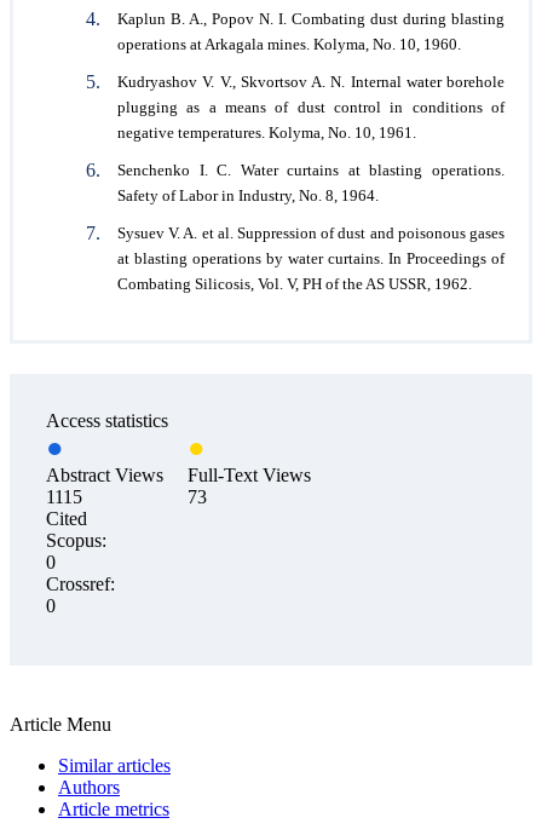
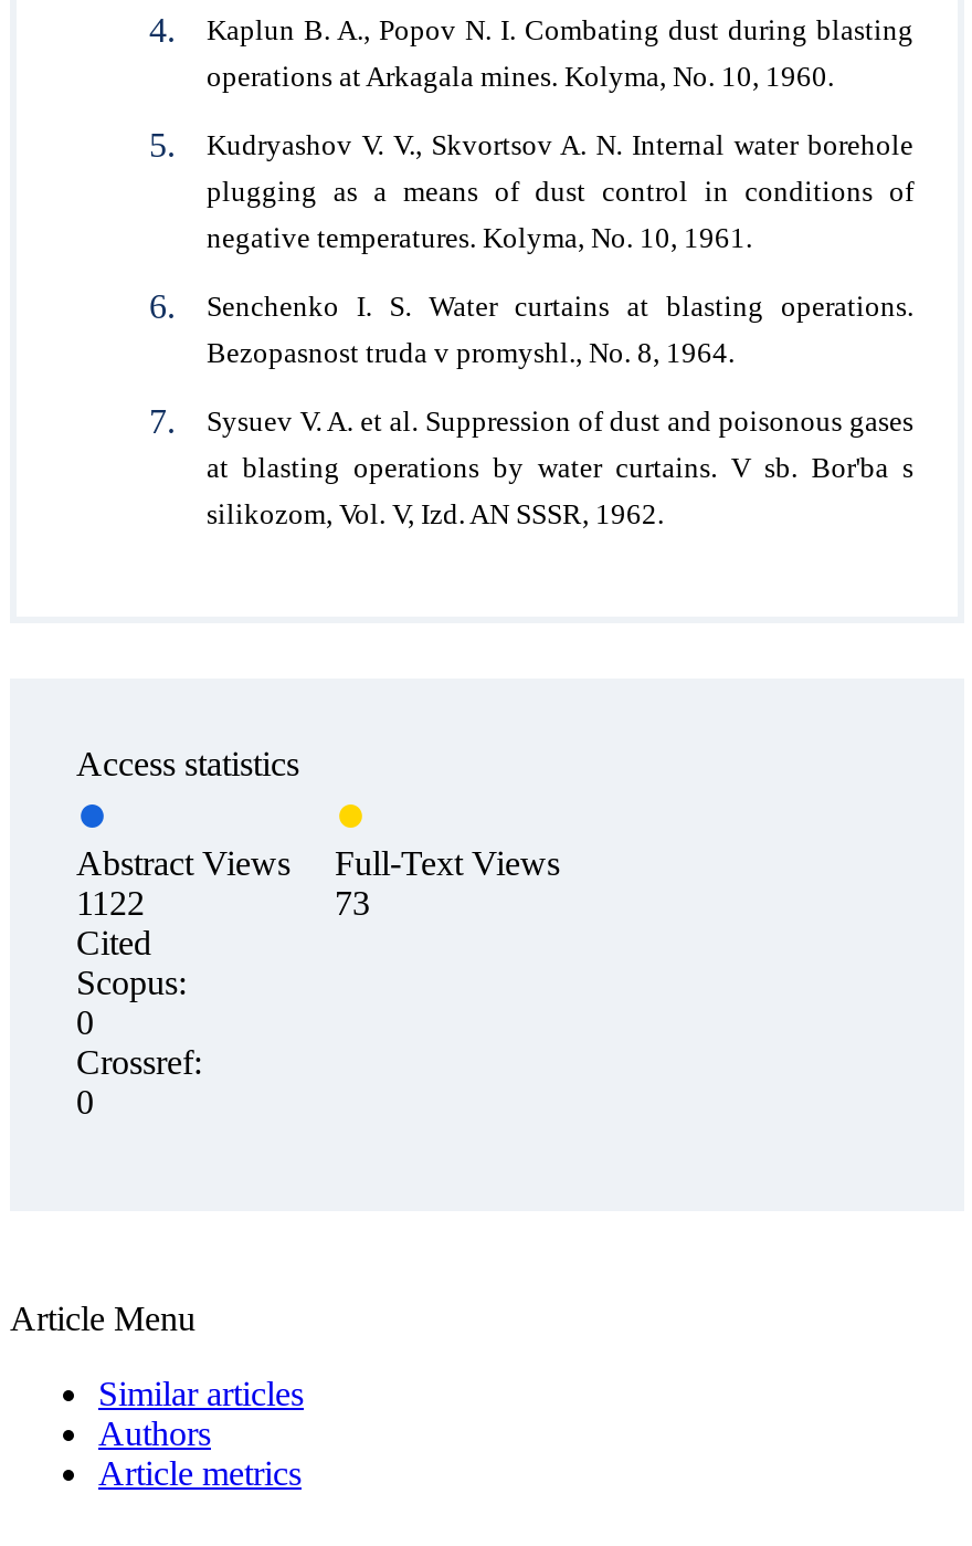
[117,161,504,205] Senchenko I. С. Water curtains at blasting operations. | Safety of Labor in Industry, No. 8, 1964. -> [207,290,913,370] Senchenko I. S. Water curtains at blasting operations. | Bezopasnost truda v promyshl., No. 8, 1964.
[117,250,504,293] at blasting operations by water curtains. In Proceedings of | Combating Silicosis, Vol. V, PH of the AS USSR, 1962. -> [207,451,913,531] at blasting operations by water curtains. V sb. Bor'ba s | silikozom, Vol. V, Izd. AN SSSR, 1962.
[46,487,82,507] 1115 -> [76,885,145,922] 1122

